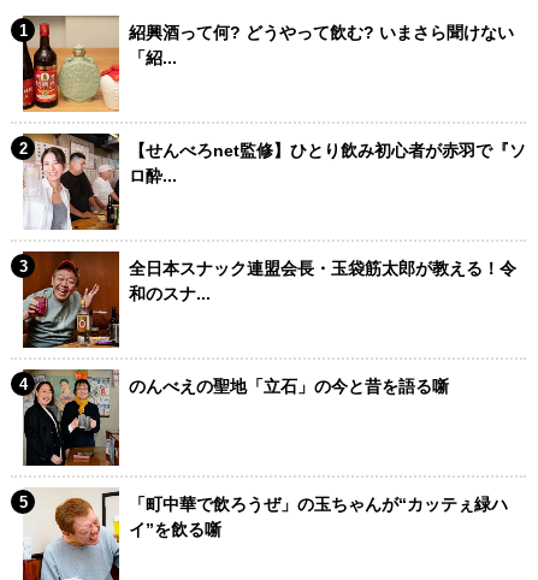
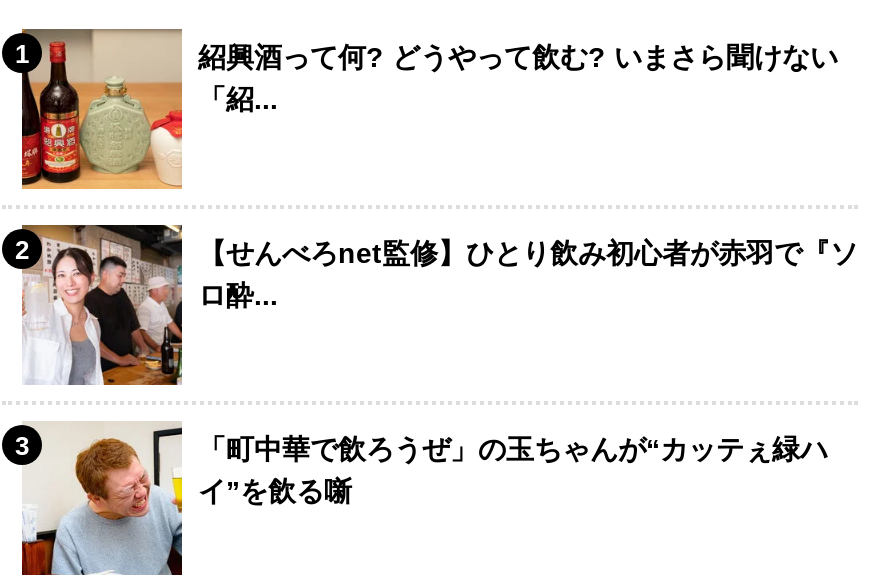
[23,251,516,349] [image] | 全日本スナック連盟会長・玉袋筋太郎が教える！令 | 和のスナ... -> none
[20,368,449,467] [image] | のんべえの聖地「立石」の今と昔を語る噺 -> none

